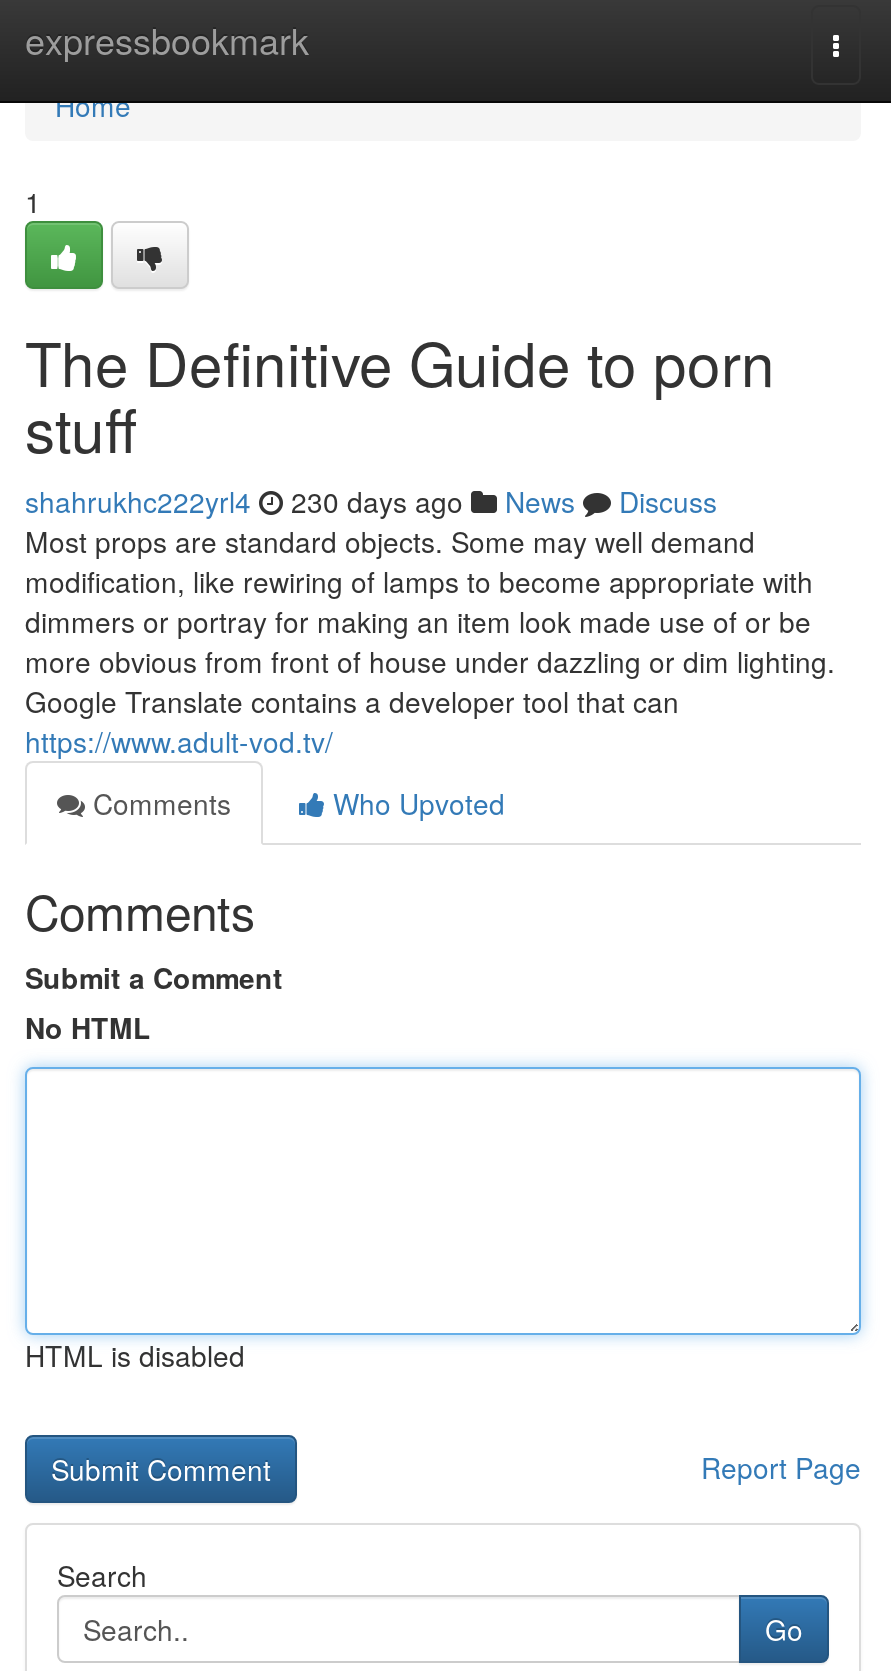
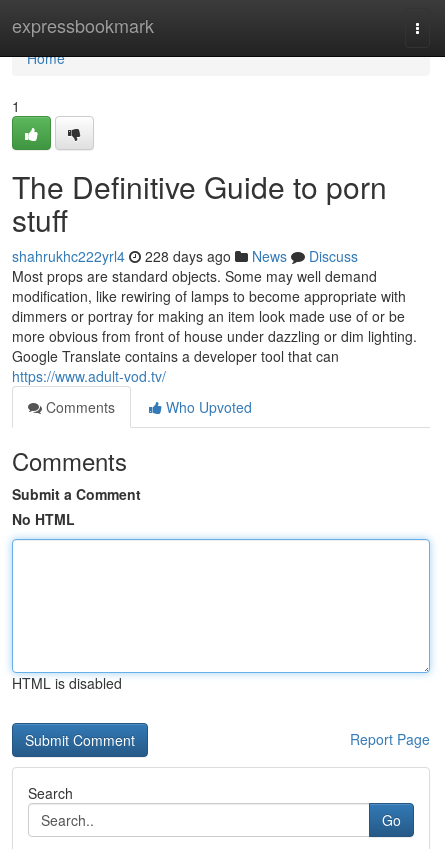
[25,481,717,521] shahrukhc222yrl4 230 days ago News Discuss -> [12,246,358,266] shahrukhc222yrl4 228 days ago News Discuss

